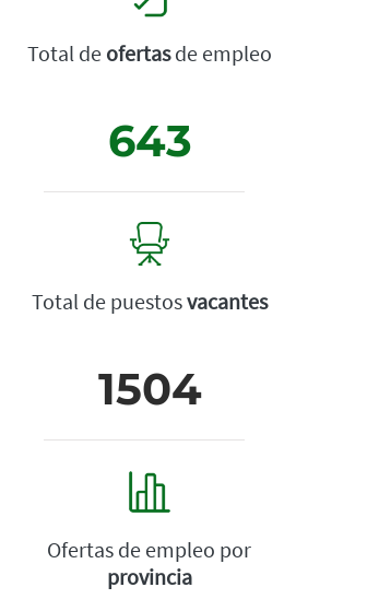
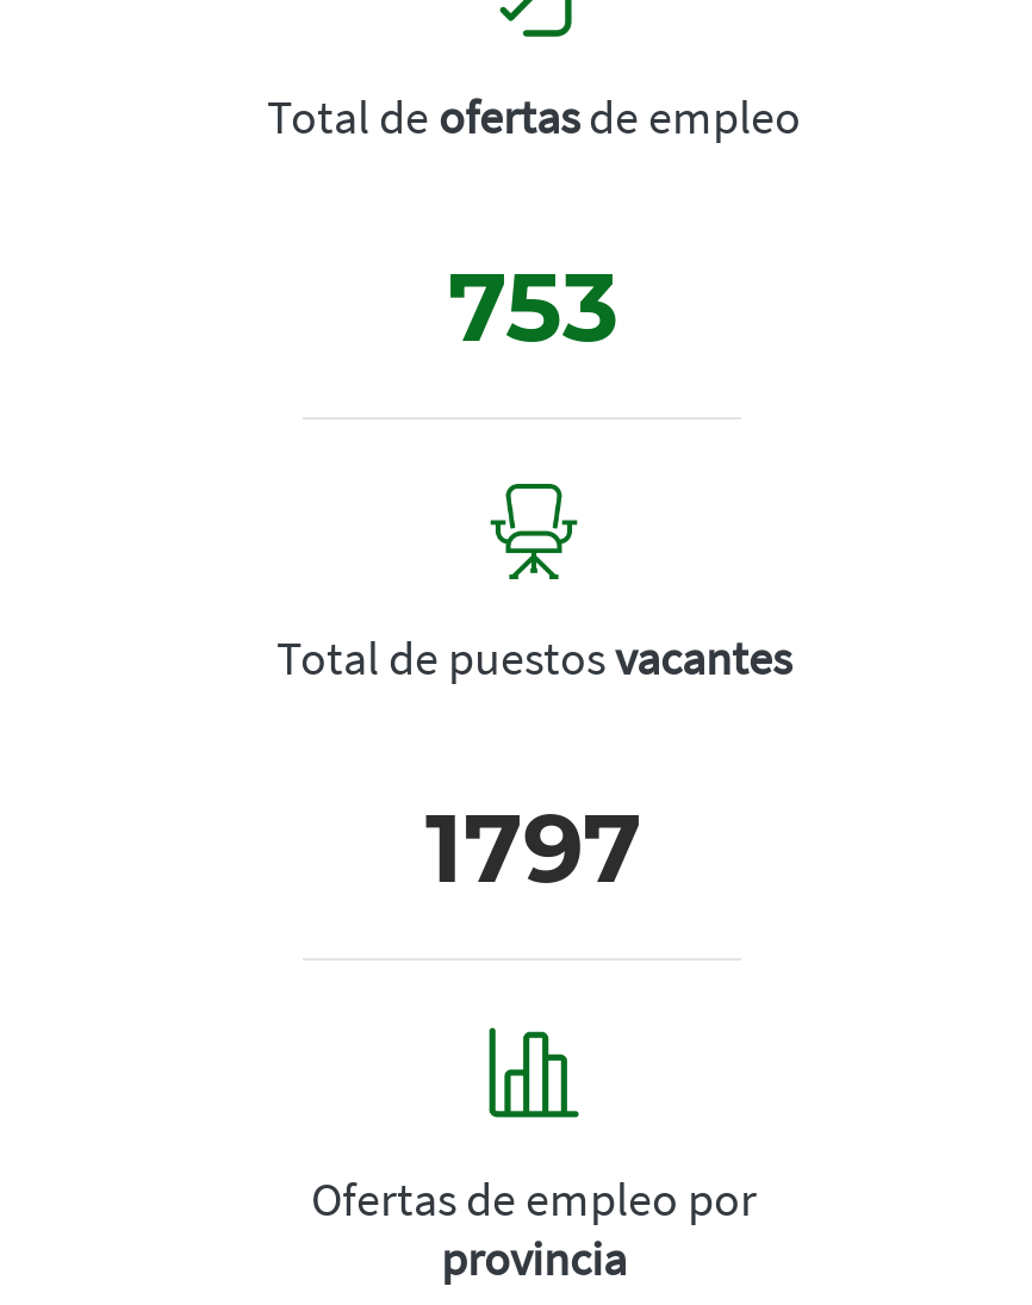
[108,114,192,167] 643 -> [448,248,620,365] 753
[98,362,202,416] 1504 -> [425,789,642,906] 1797

